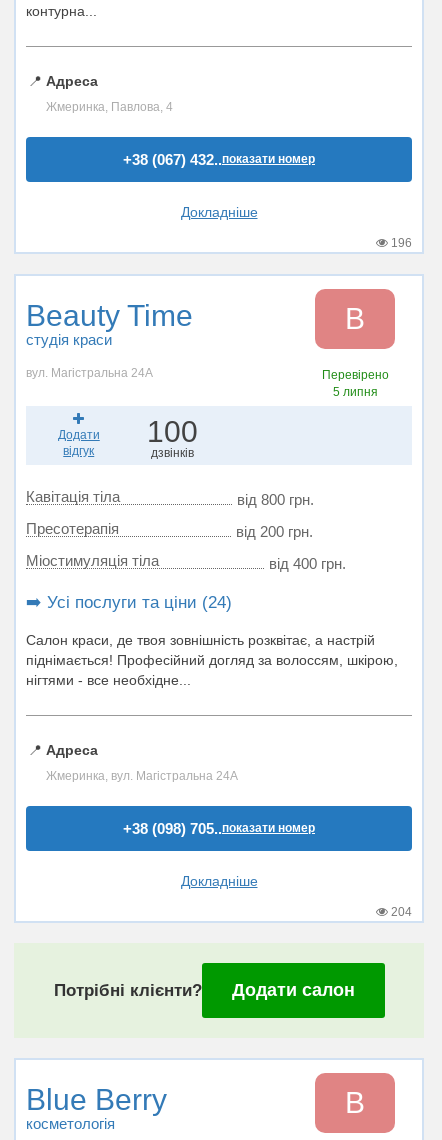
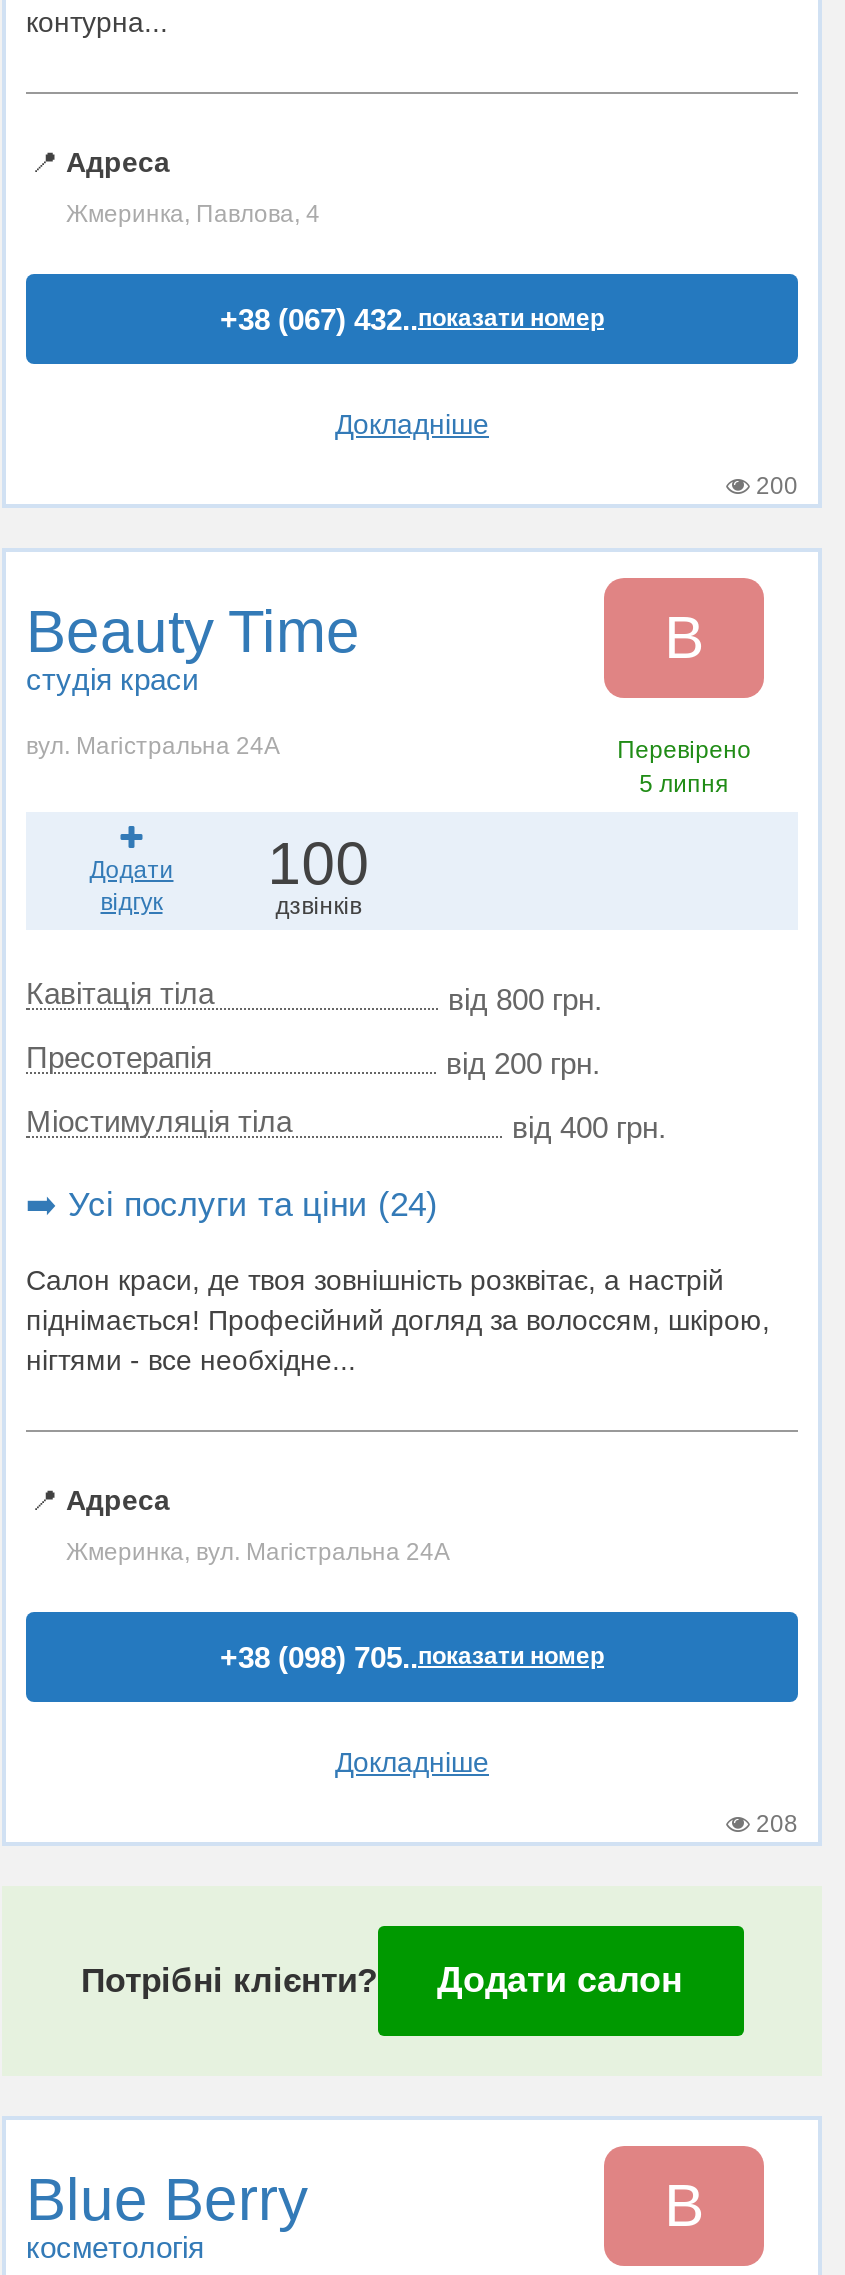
[388,236,412,250] 196 -> [750,472,798,500] 200
[388,905,412,919] 204 -> [750,1810,798,1838] 208

